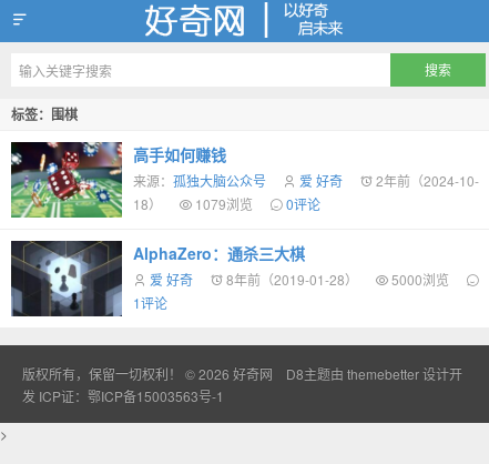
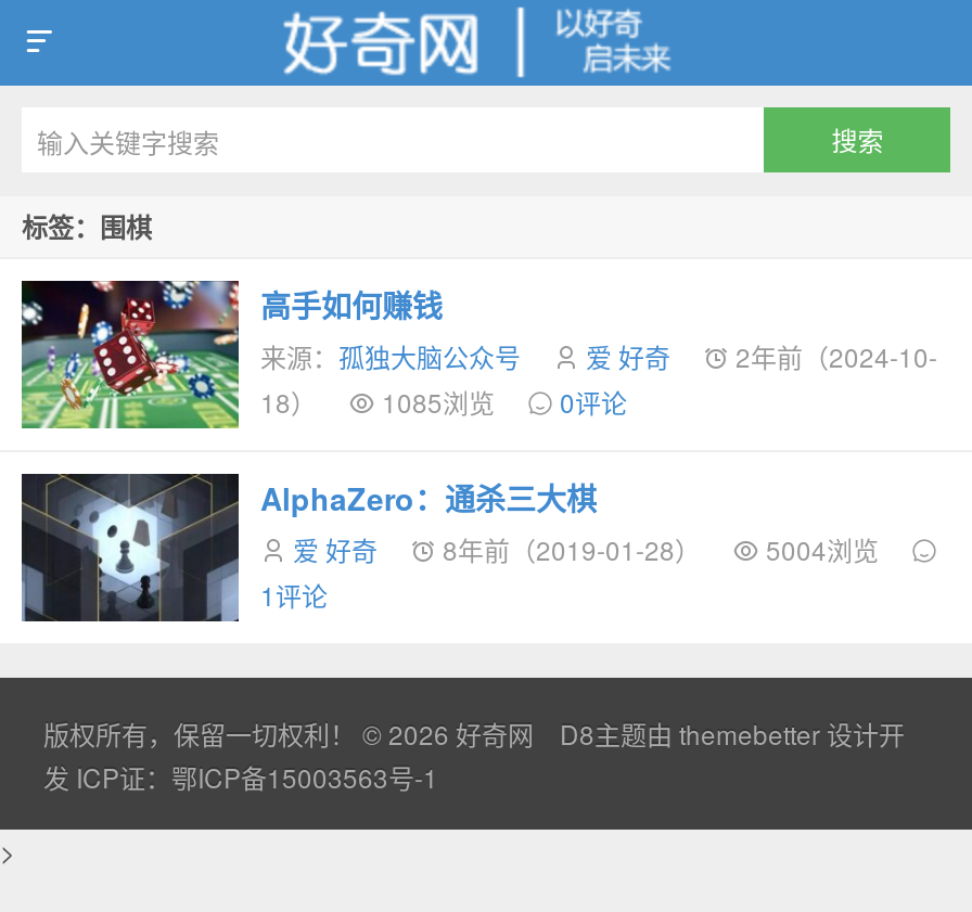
[133,194,320,213] 18） 1079浏览 0评论 -> [260,383,627,420] 18） 1085浏览 0评论
[150,270,449,289] 爱 好奇 8年前（2019-01-28） 5000浏览 -> [293,530,879,567] 爱 好奇 8年前（2019-01-28） 5004浏览

